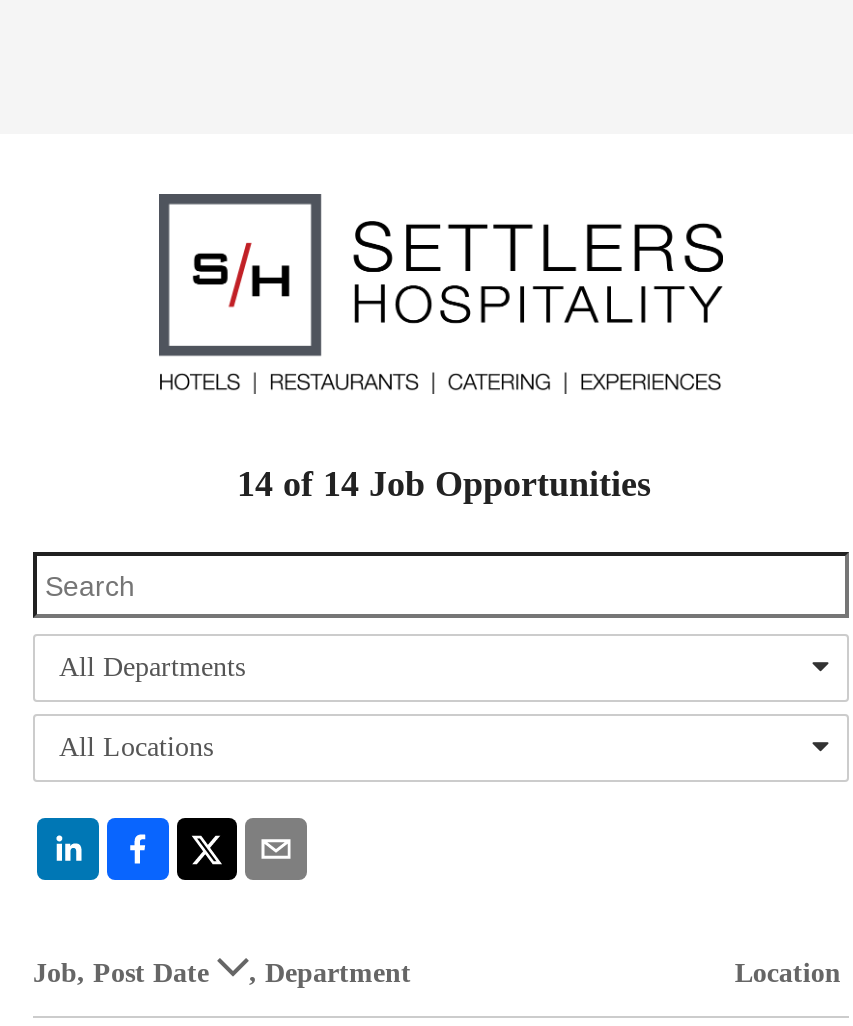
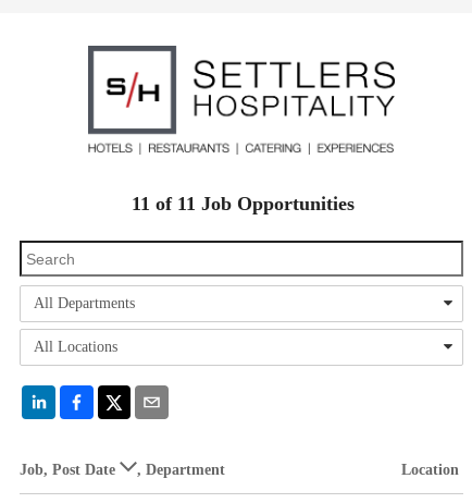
[237,464,651,504] 14 of 14 Job Opportunities -> [132,193,355,214] 11 of 11 Job Opportunities

